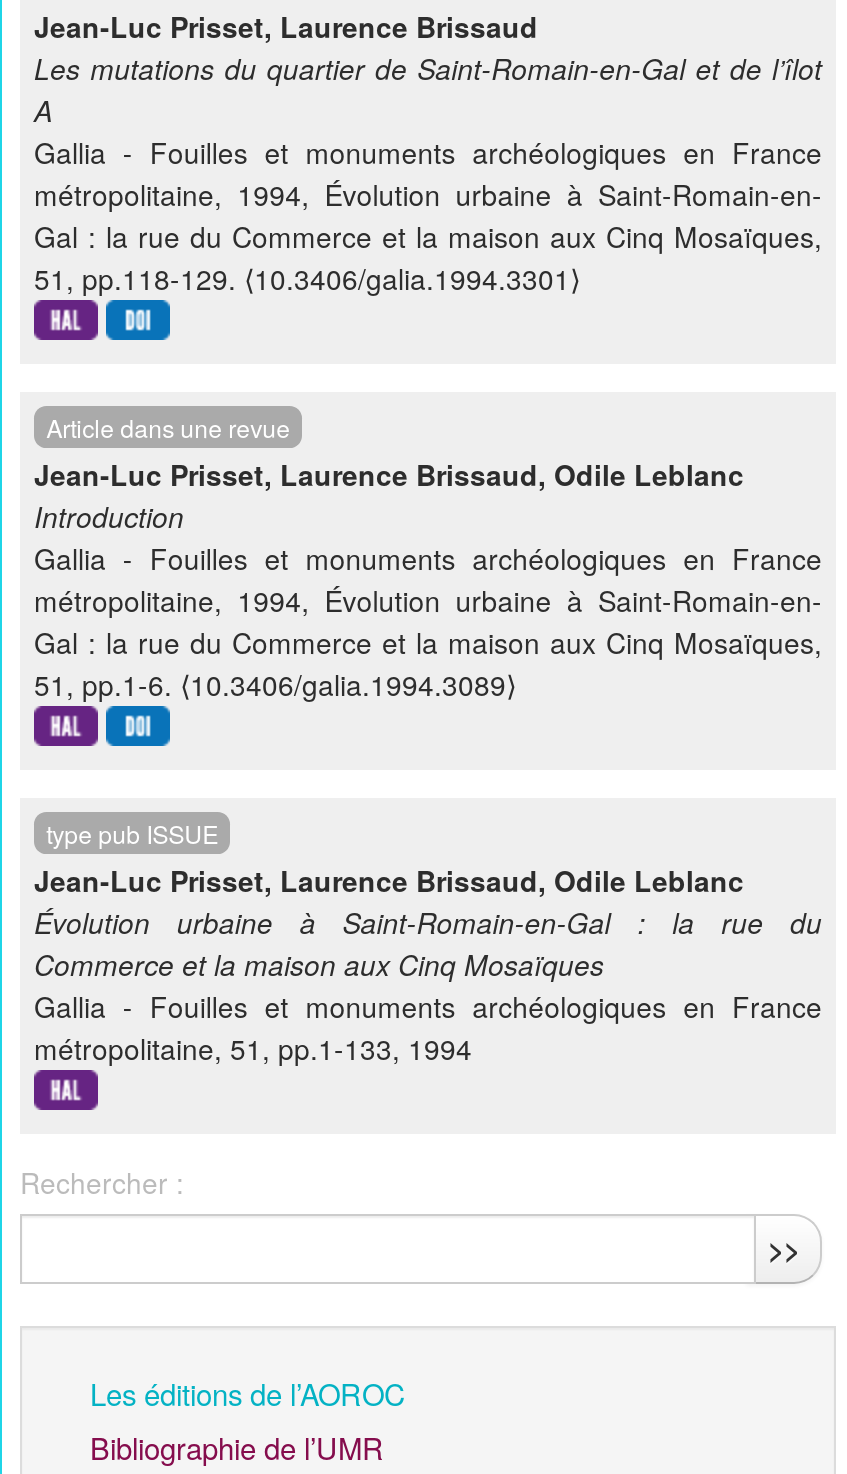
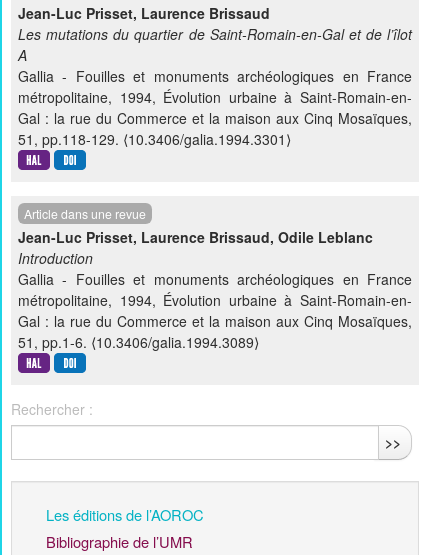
[34,816,822,1067] type pub ISSUE | Jean-Luc Prisset, Laurence Brissaud, Odile Leblanc | Évolution urbaine à Saint-Romain-en-Gal : la rue du | Commerce et la maison aux Cinq Mosaïques | Gallia - Fouilles et monuments archéologiques en France | métropolitaine, 51, pp.1-133, 1994 -> none

